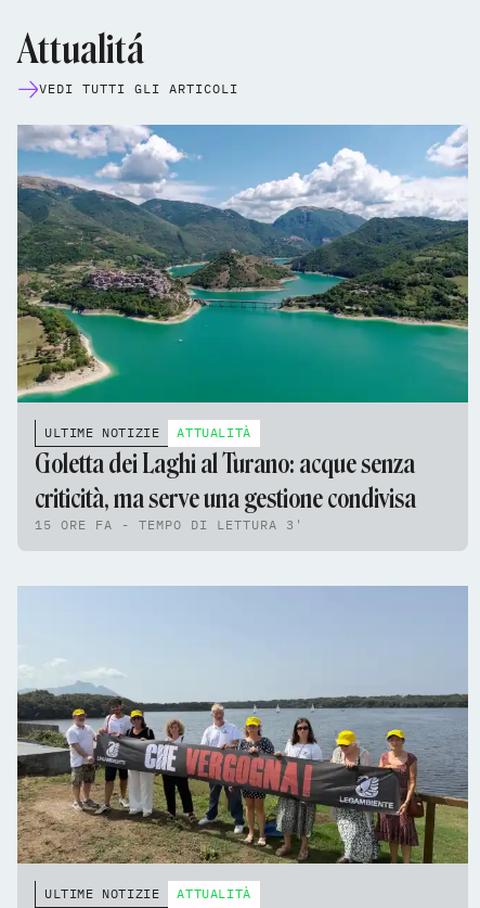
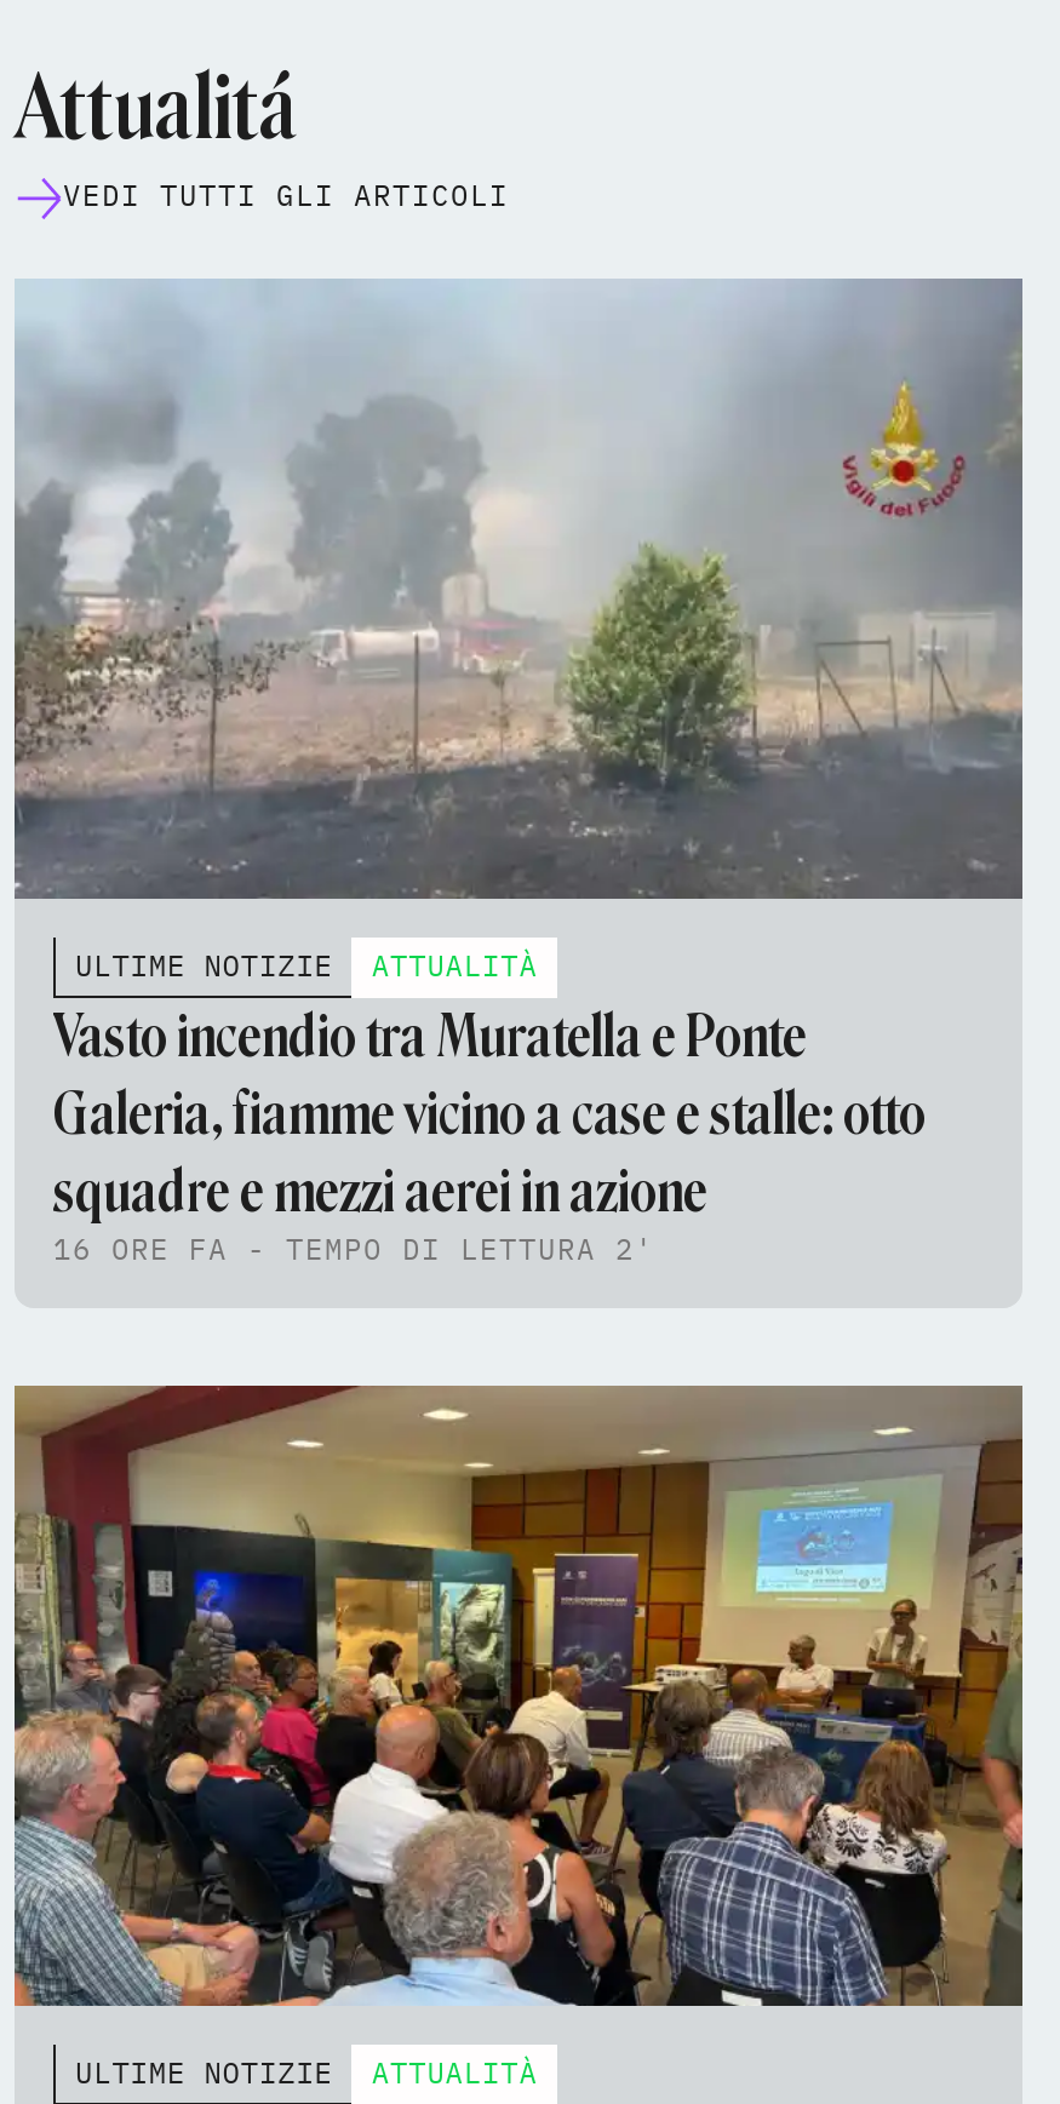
[17,125,468,404] [image] -> [15,277,1025,900] [image]
[35,448,416,533] Goletta dei Laghi al Turano: acque senza | criticità, ma serve una gestione condivisa | 15 ORE FA - TEMPO DI LETTURA 3' -> [53,999,926,1266] Vasto incendio tra Muratella e Ponte | Galeria, fiamme vicino a case e stalle: otto | squadre e mezzi aerei in azione | 16 ORE FA - TEMPO DI LETTURA 2'
[17,586,468,865] [image] -> [12,1384,1025,2007] [image]

